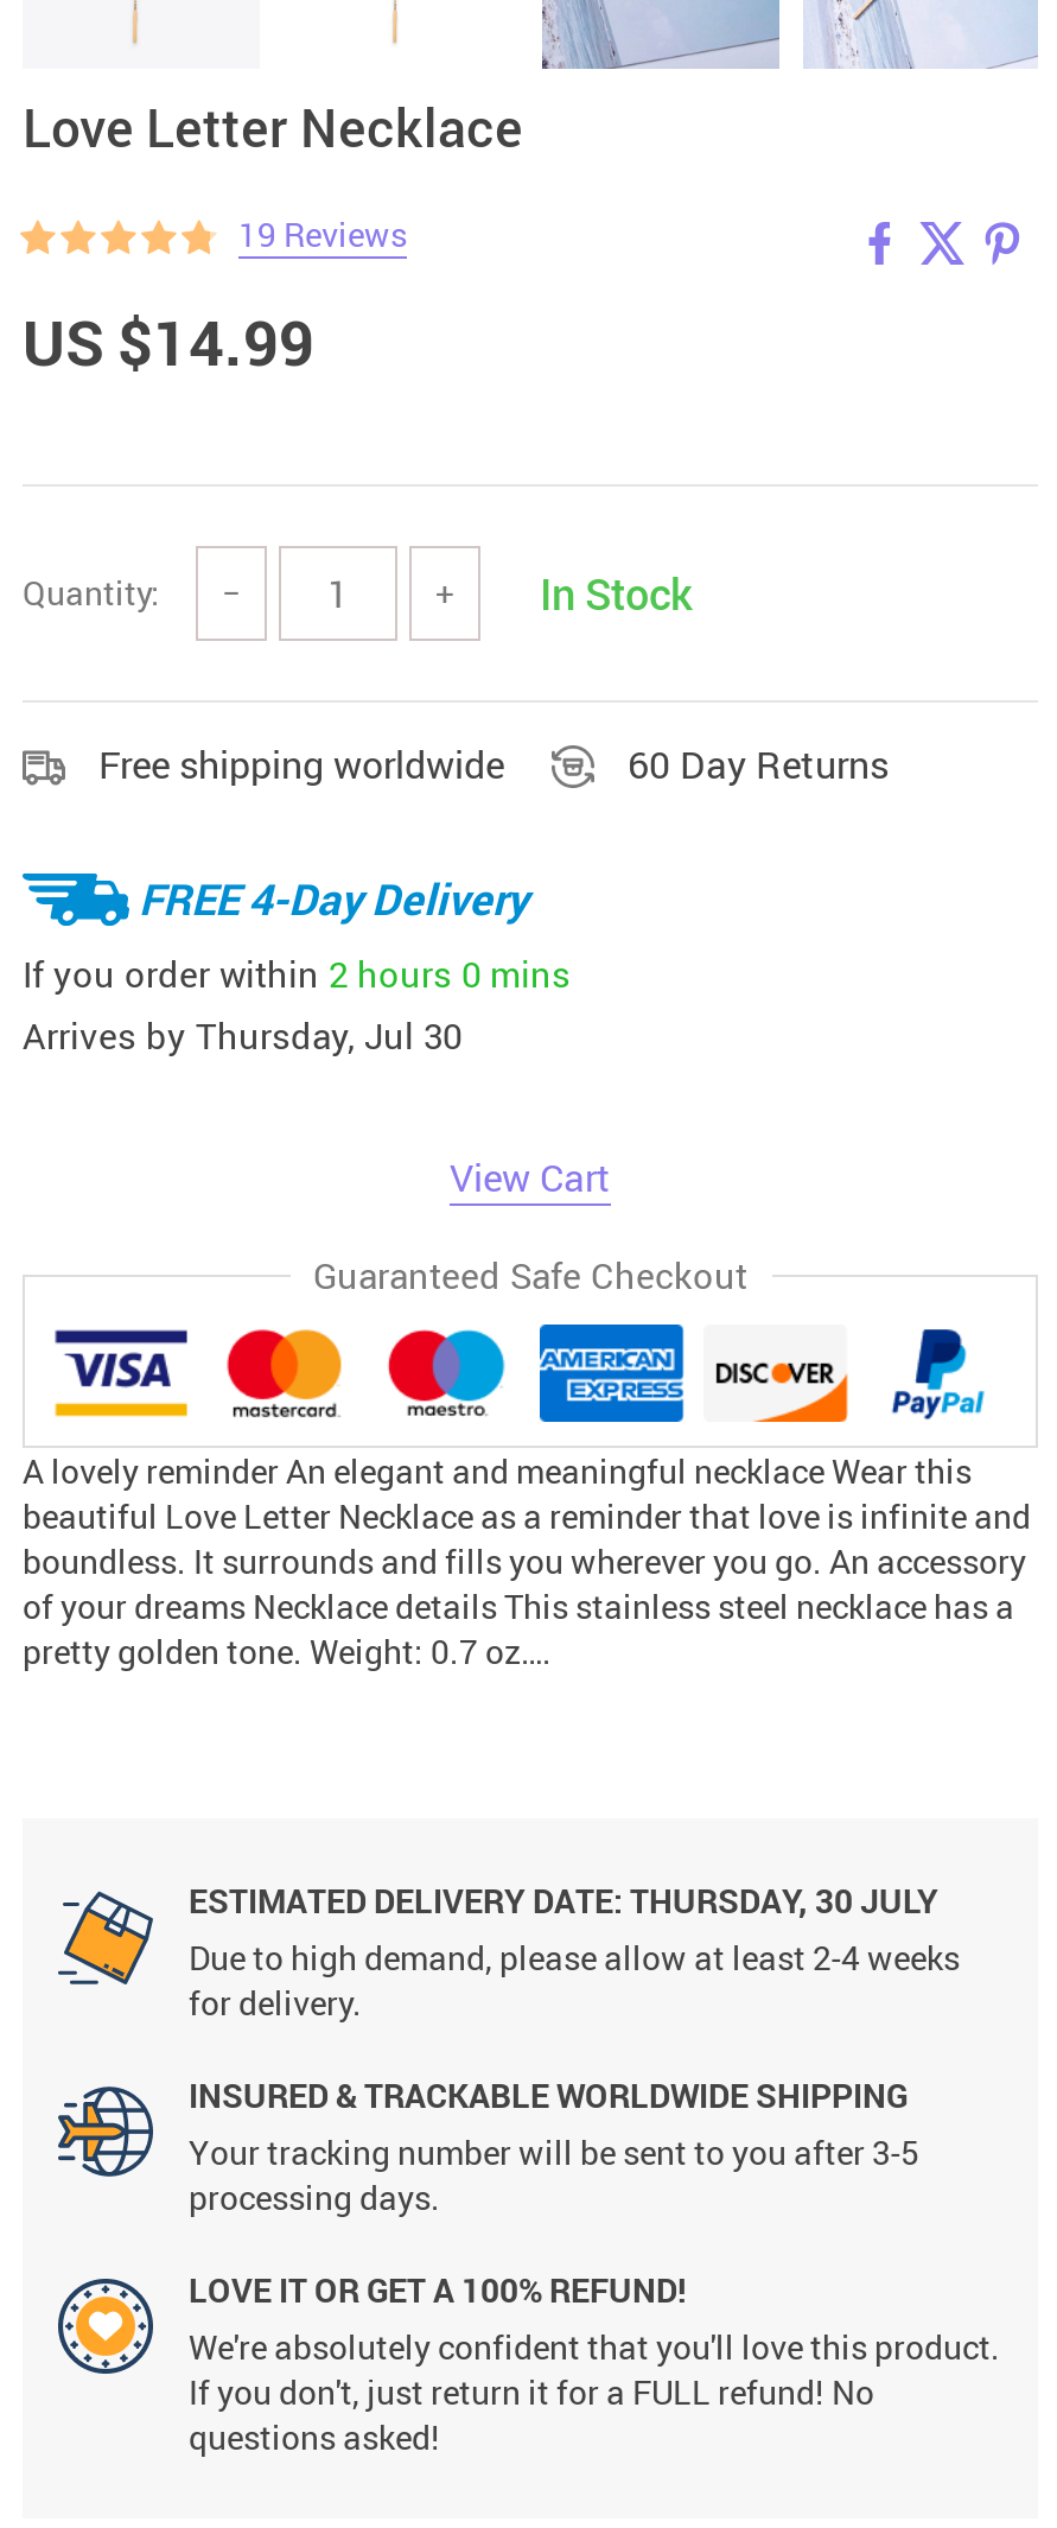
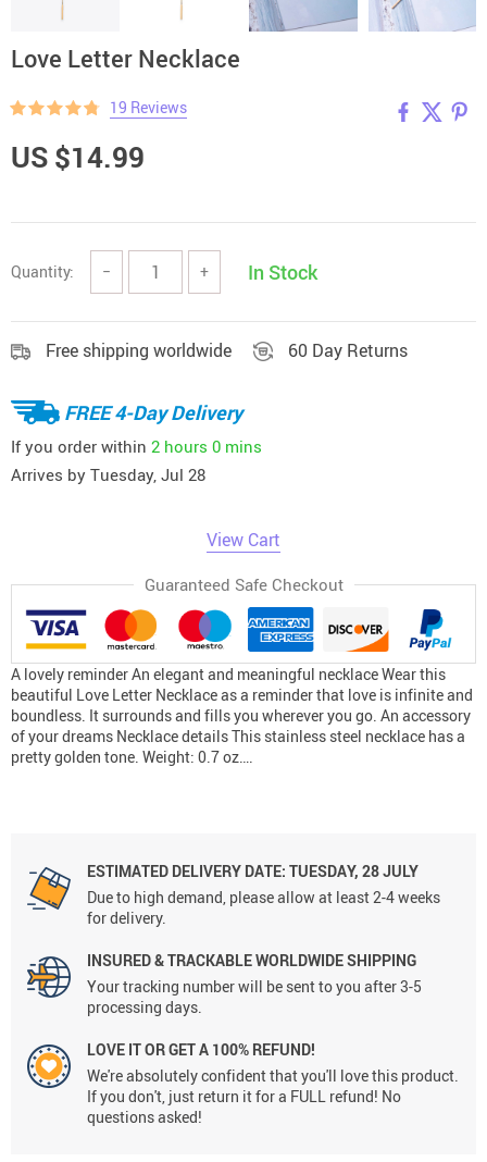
[23,1010,461,1057] Arrives by Thursday, Jul 30 -> [11,463,205,485] Arrives by Tuesday, Jul 28
[189,1877,938,1922] ESTIMATED DELIVERY DATE: THURSDAY, 30 JULY -> [87,860,419,881] ESTIMATED DELIVERY DATE: TUESDAY, 28 JULY

